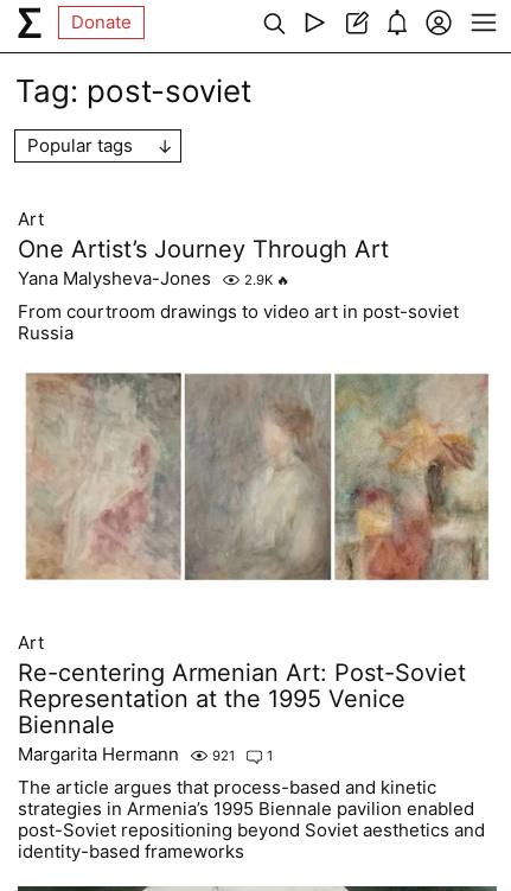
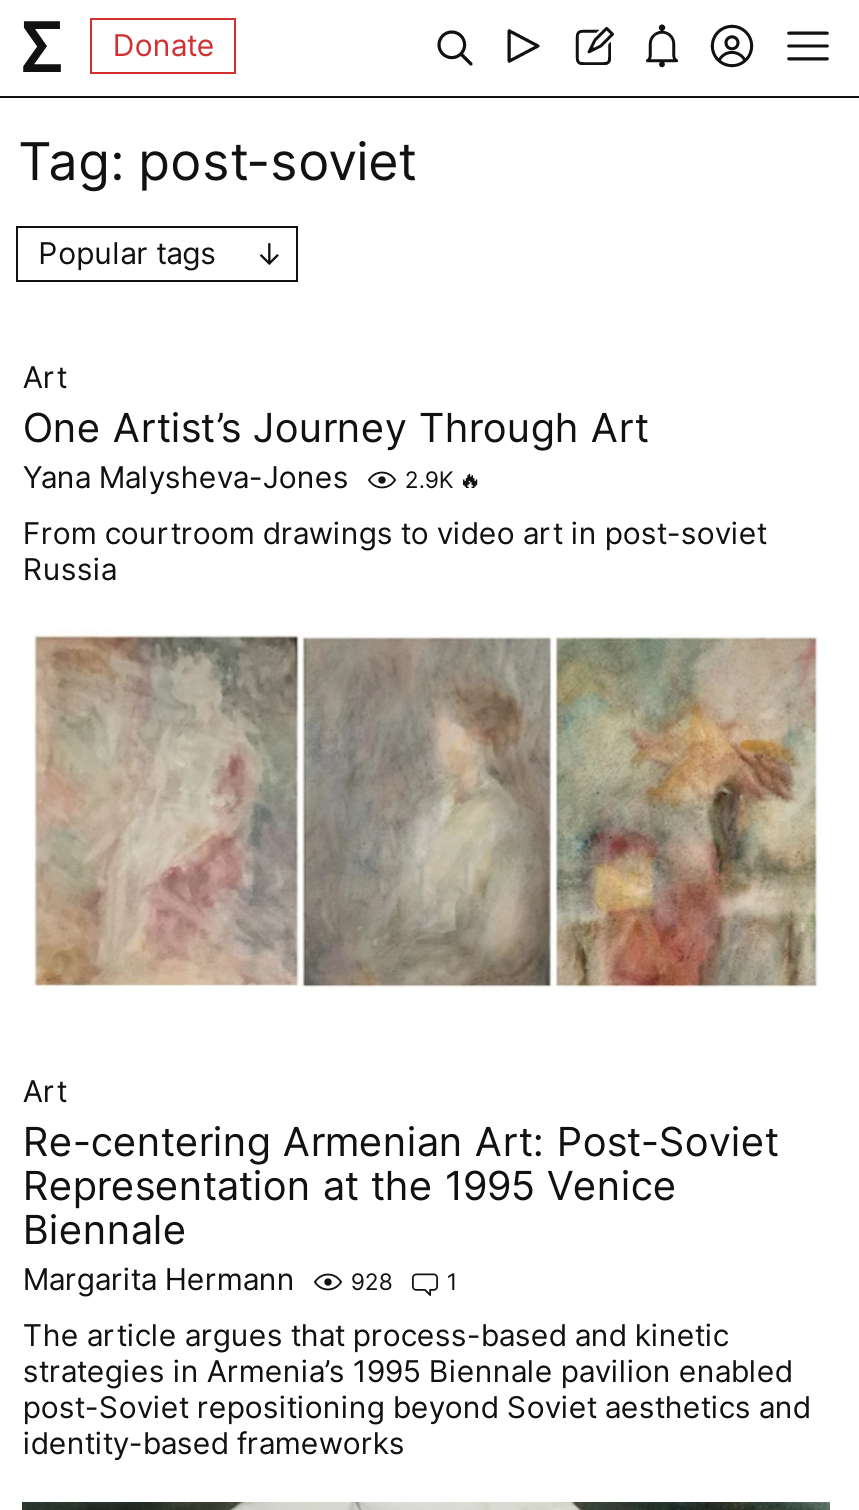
[18,743,273,766] Margarita Hermann 921 1 -> [23,1261,457,1299] Margarita Hermann 928 1

